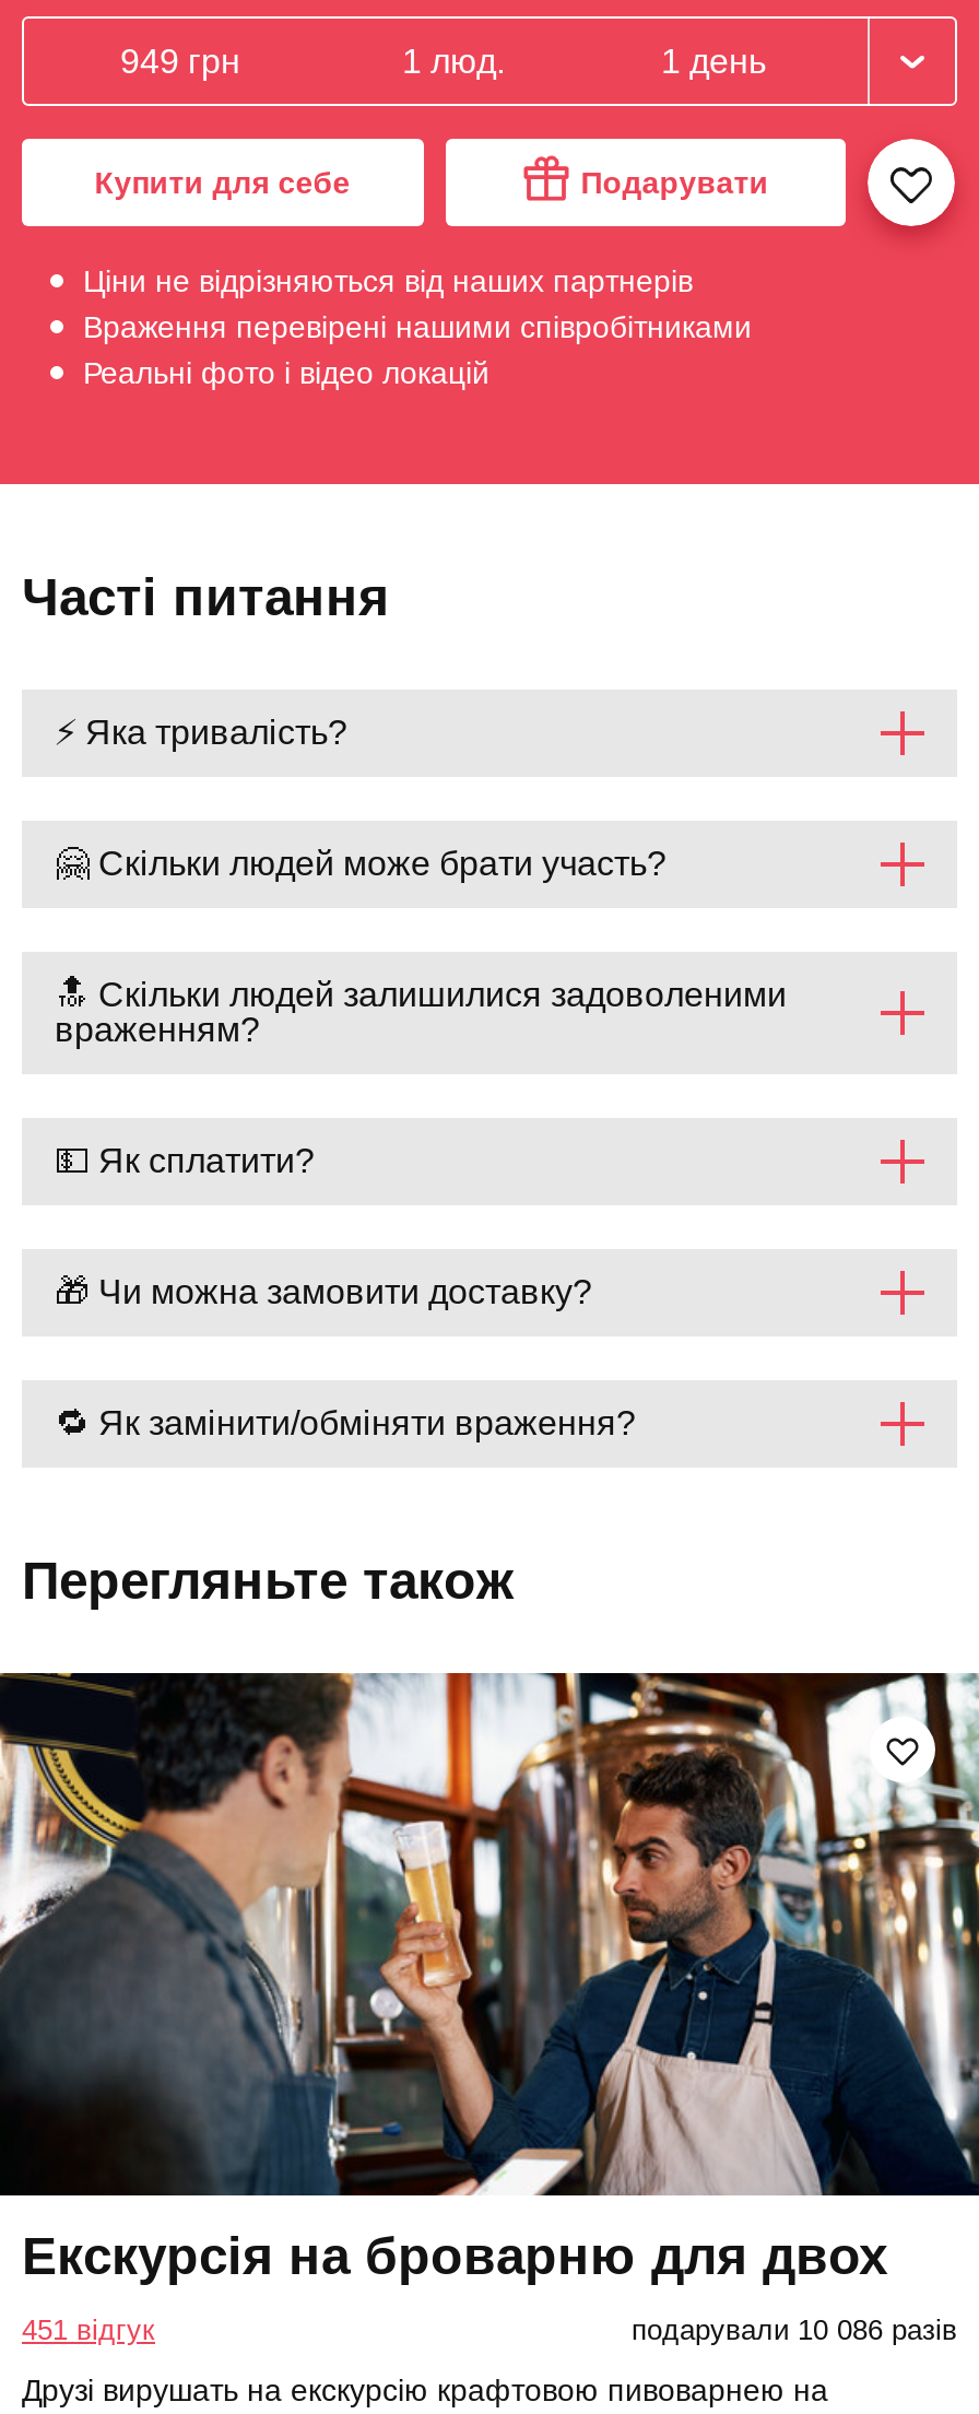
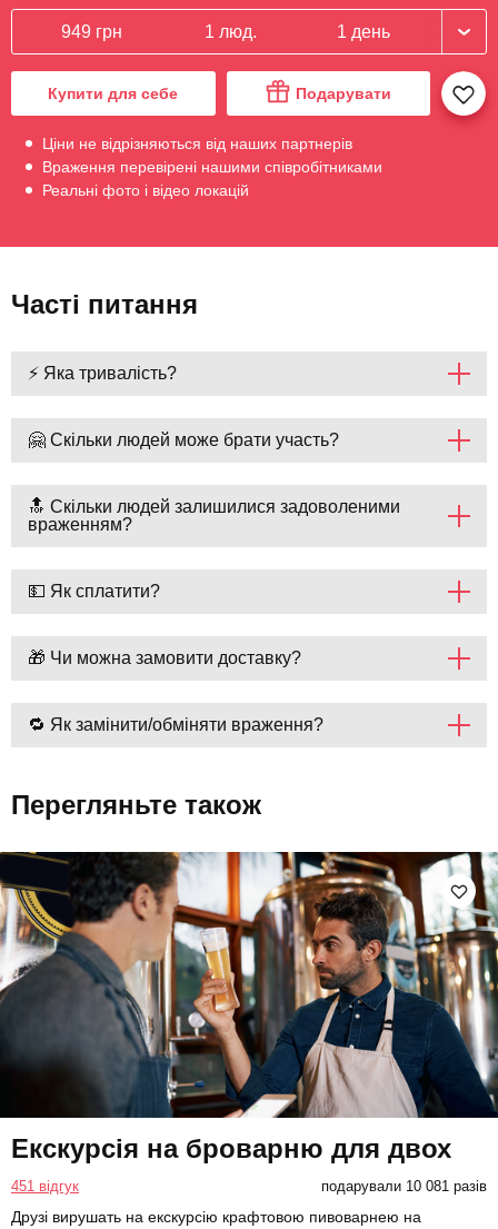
[632,2313,957,2346] подарували 10 086 разів -> [321,1178,487,1194] подарували 10 081 разів

